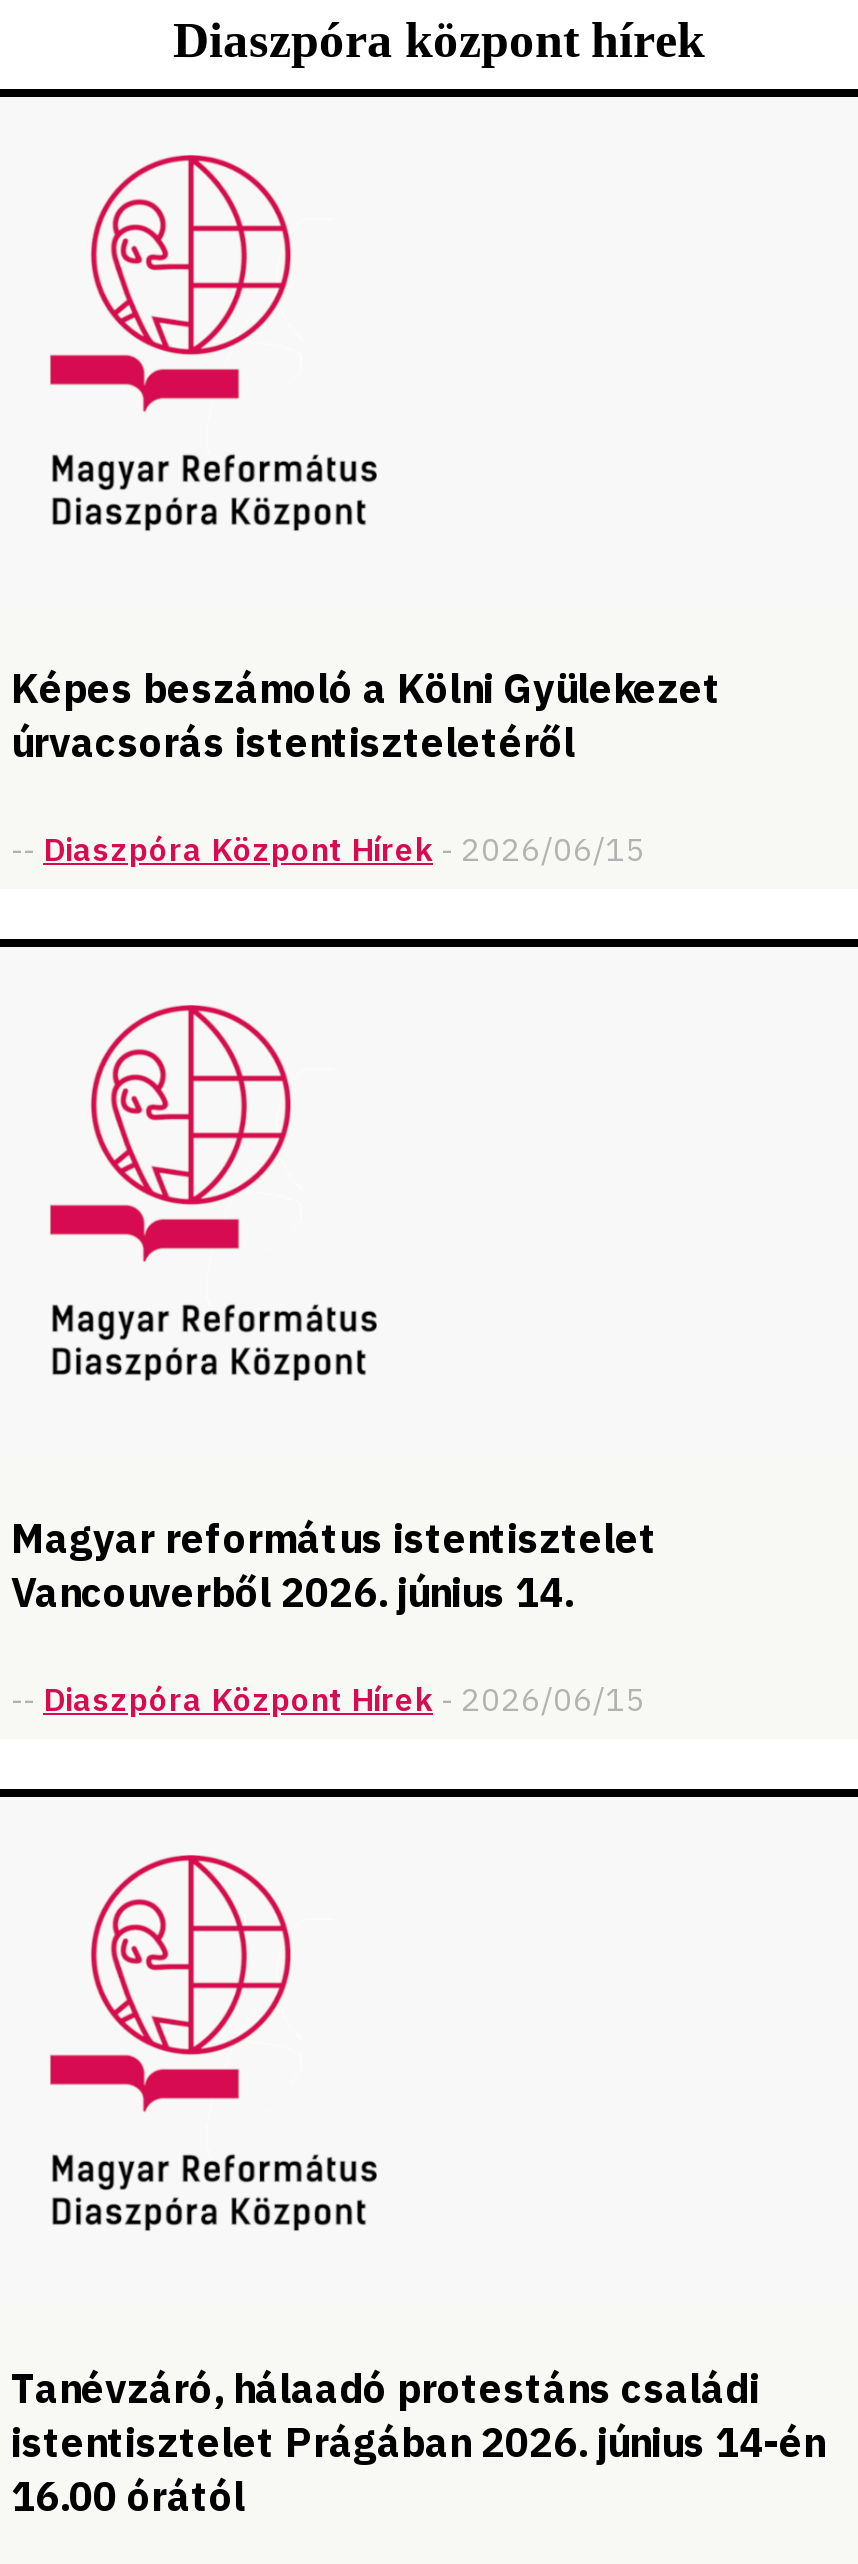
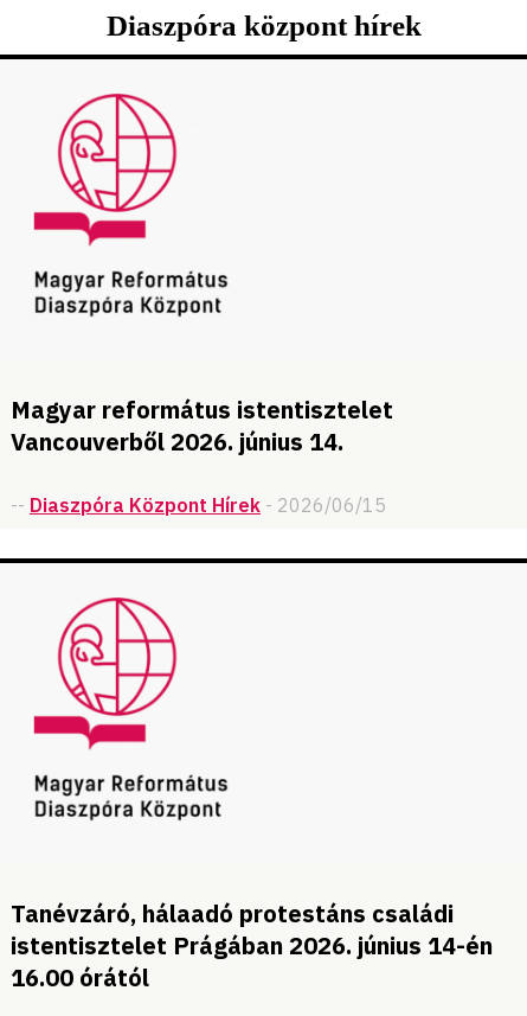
[11,661,721,869] Képes beszámoló a Kölni Gyülekezet | úrvacsorás istentiszteletéről | -- Diaszpóra Központ Hírek - 2026/06/15 -> none

